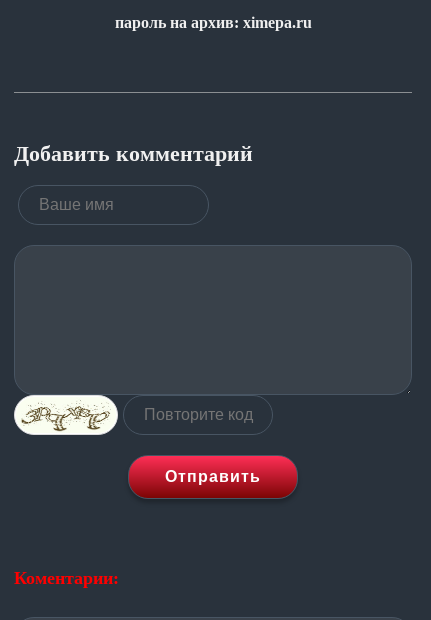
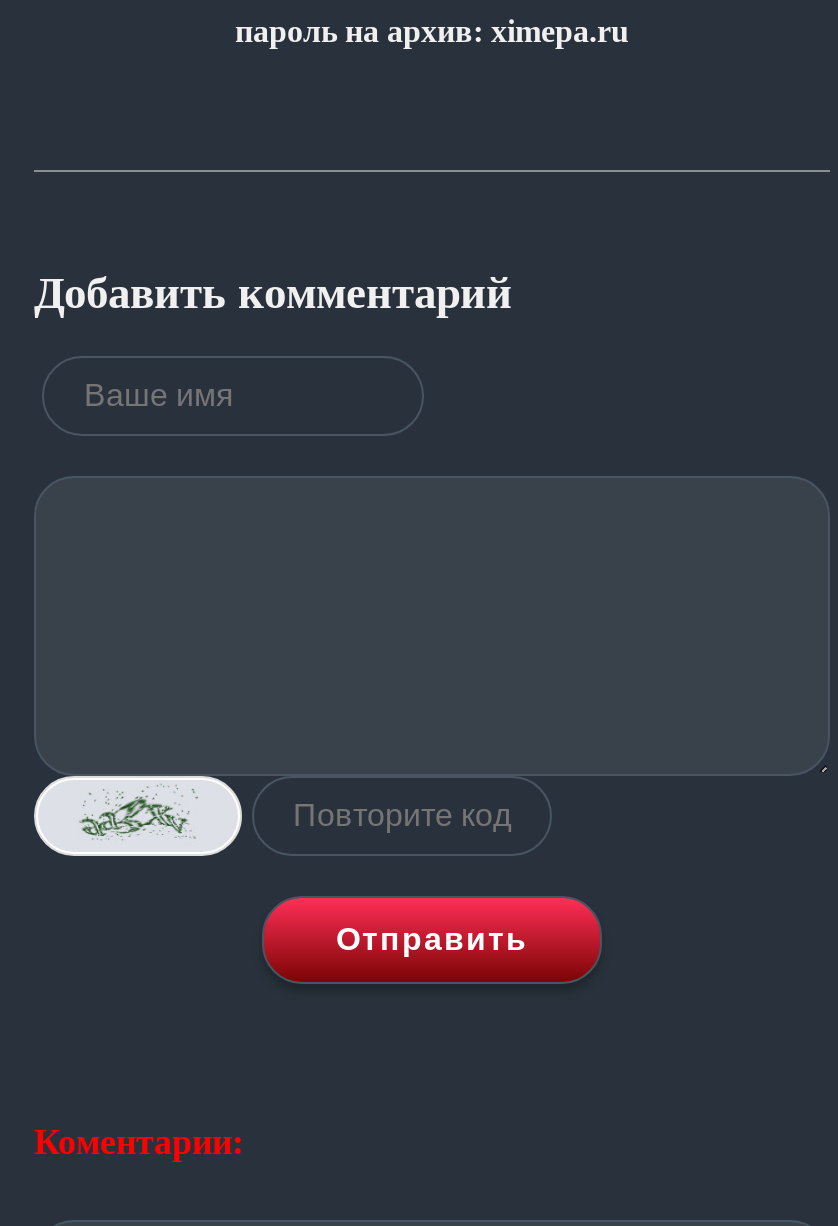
[18,399,114,432] [image] -> [42,782,234,850] [image]

